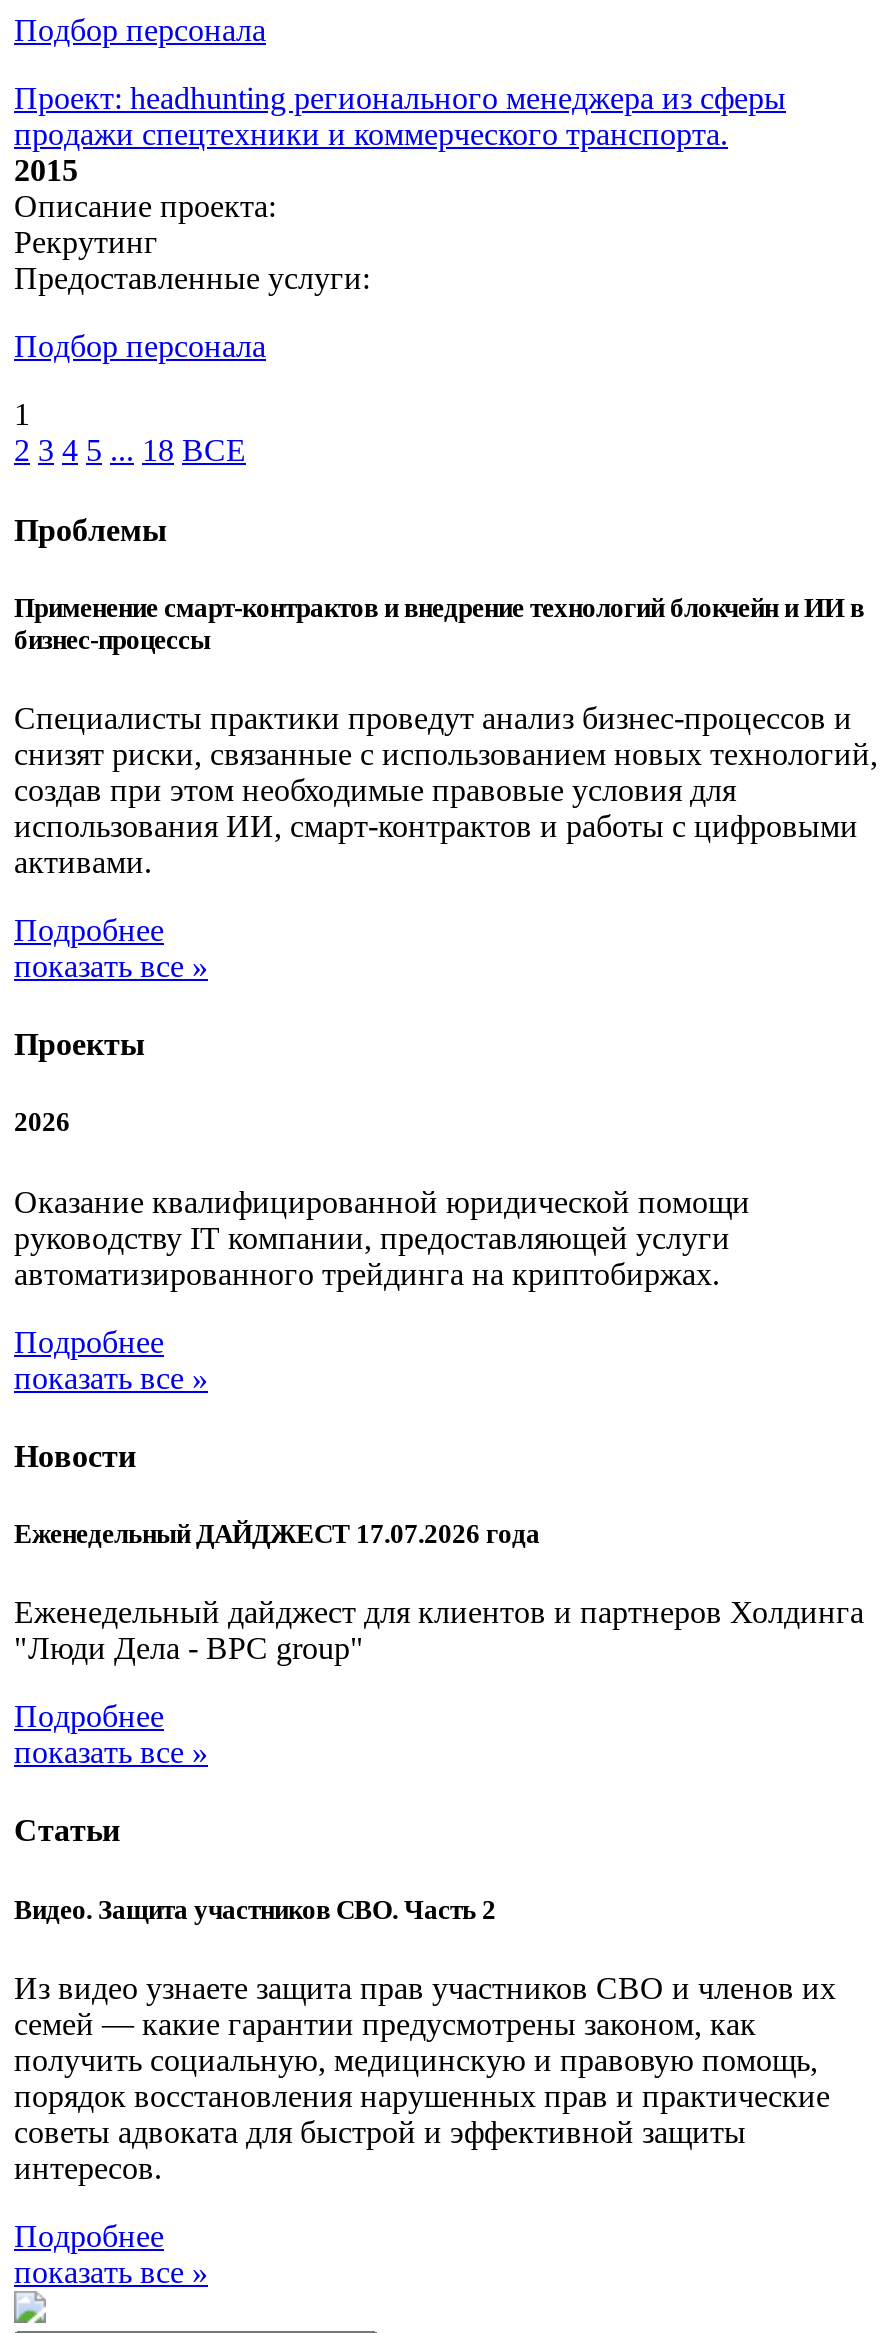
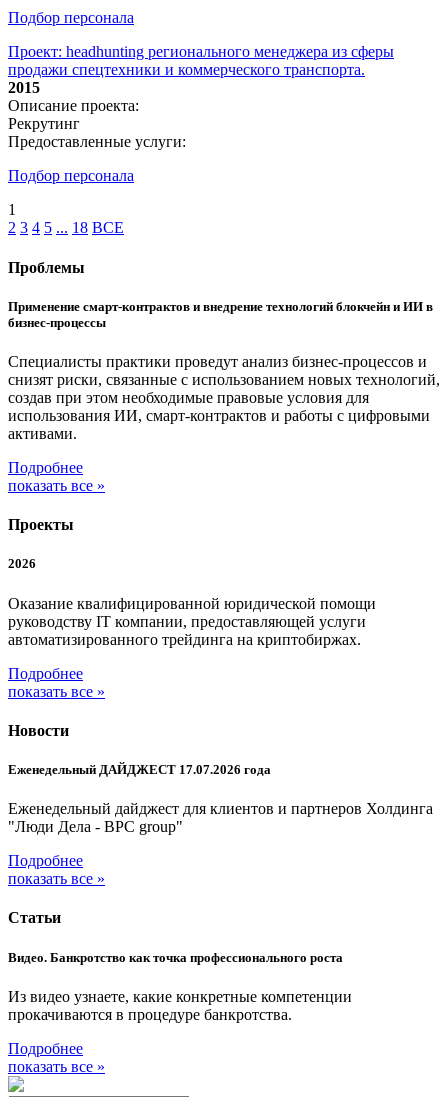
[14,1894,496,1924] Видео. Защита участников СВО. Часть 2 -> [8,950,343,965] Видео. Банкротство как точка профессионального роста
[14,1971,836,2185] Из видео узнаете защита прав участников СВО и членов их | семей — какие гарантии предусмотрены законом, как | получить социальную, медицинскую и правовую помощь, | порядок восстановления нарушенных прав и практические | советы адвоката для быстрой и эффективной защиты | интересов. -> [8,988,352,1023] Из видео узнаете, какие конкретные компетенции | прокачиваются в процедуре банкротства.

